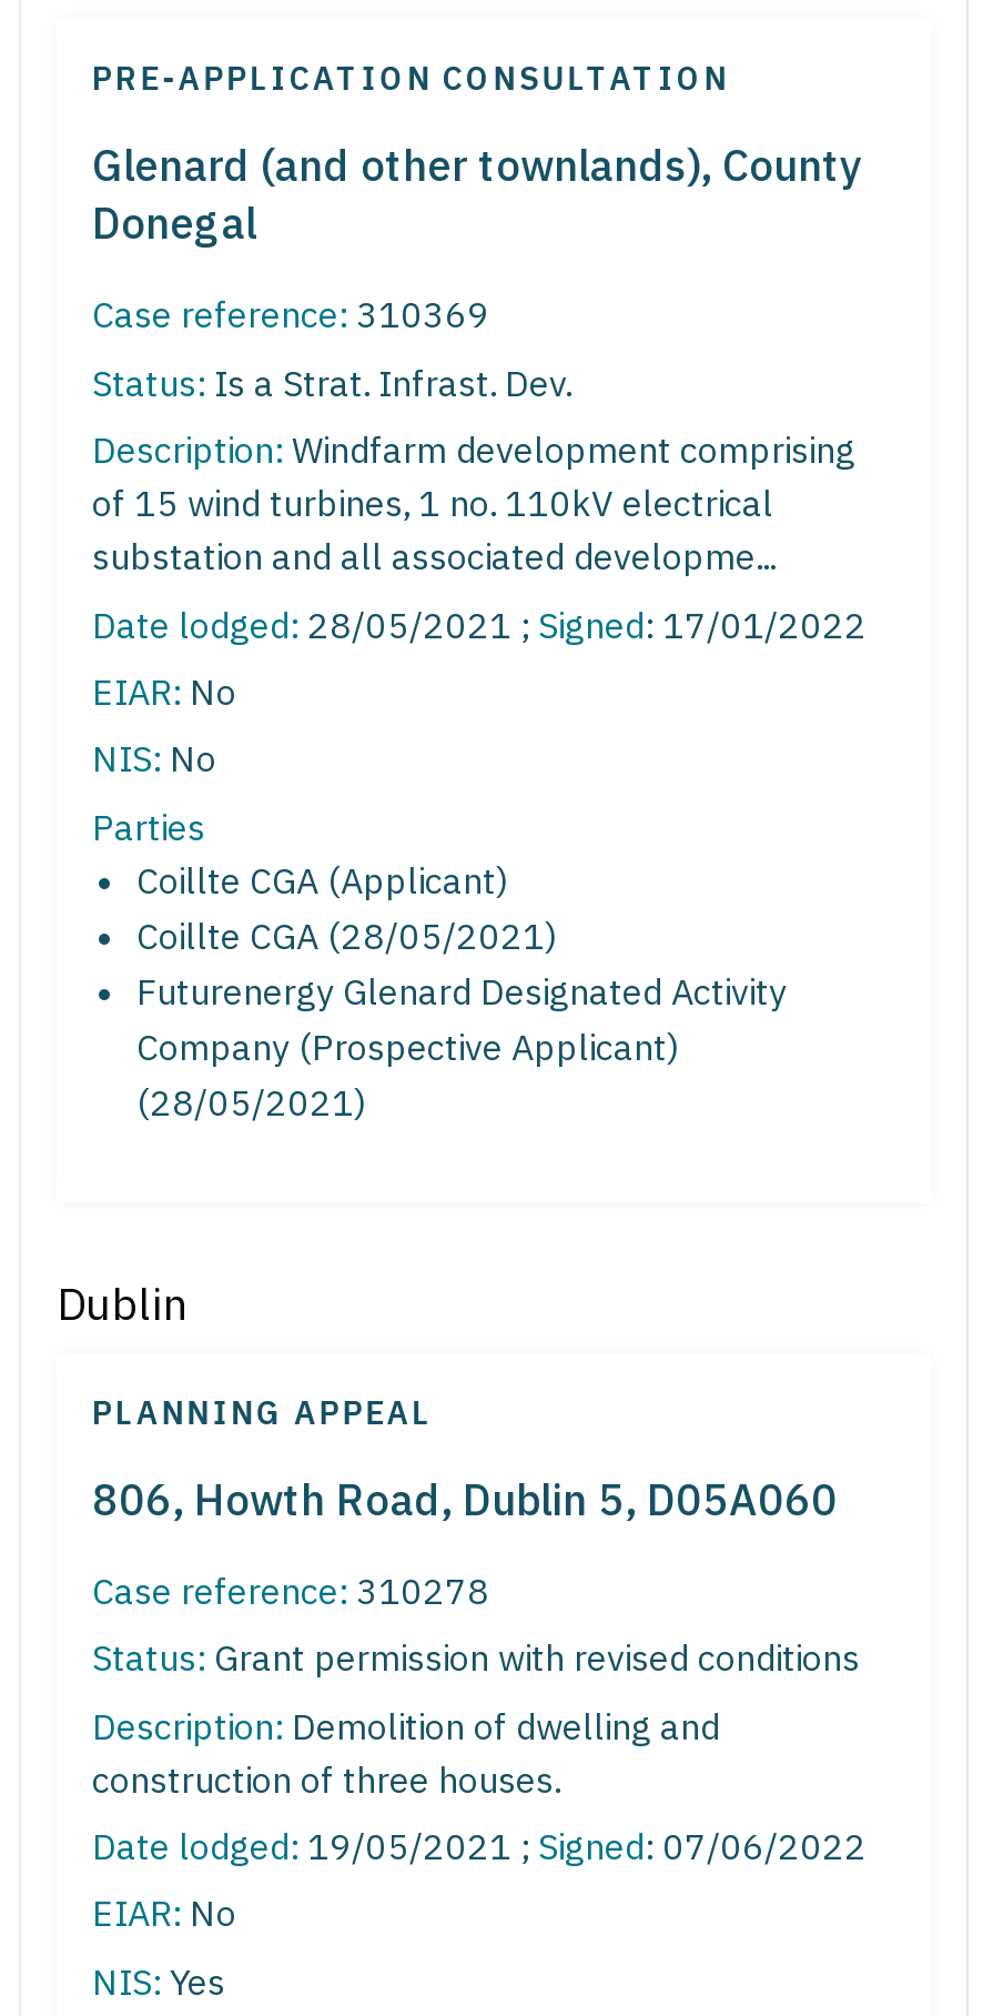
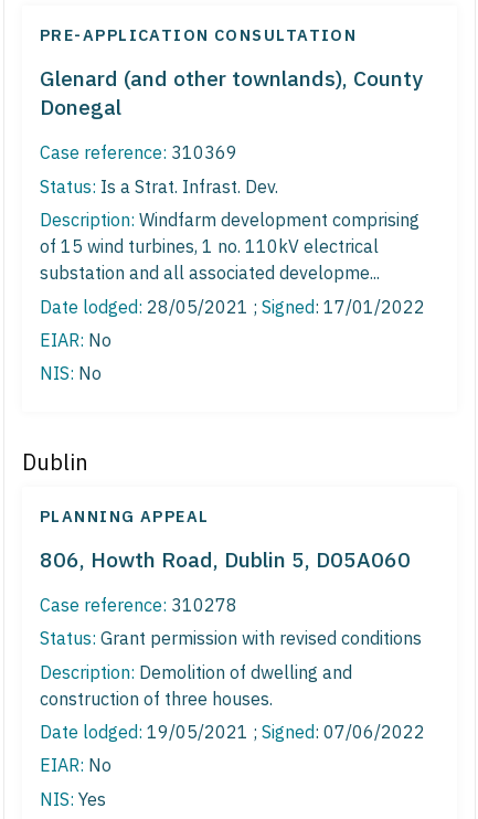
[92,804,787,1124] Parties | Coillte CGA (Applicant) | Coillte CGA (28/05/2021) | Futurenergy Glenard Designated Activity | Company (Prospective Applicant) | (28/05/2021) -> none

